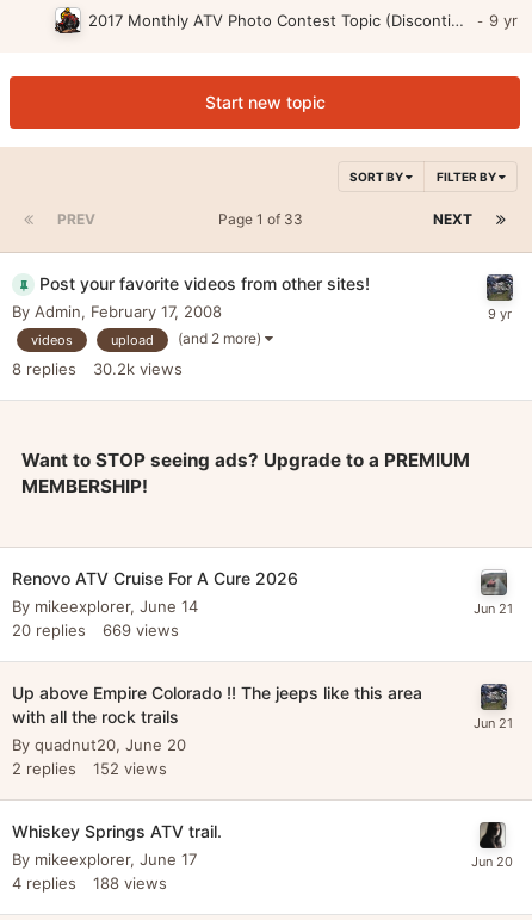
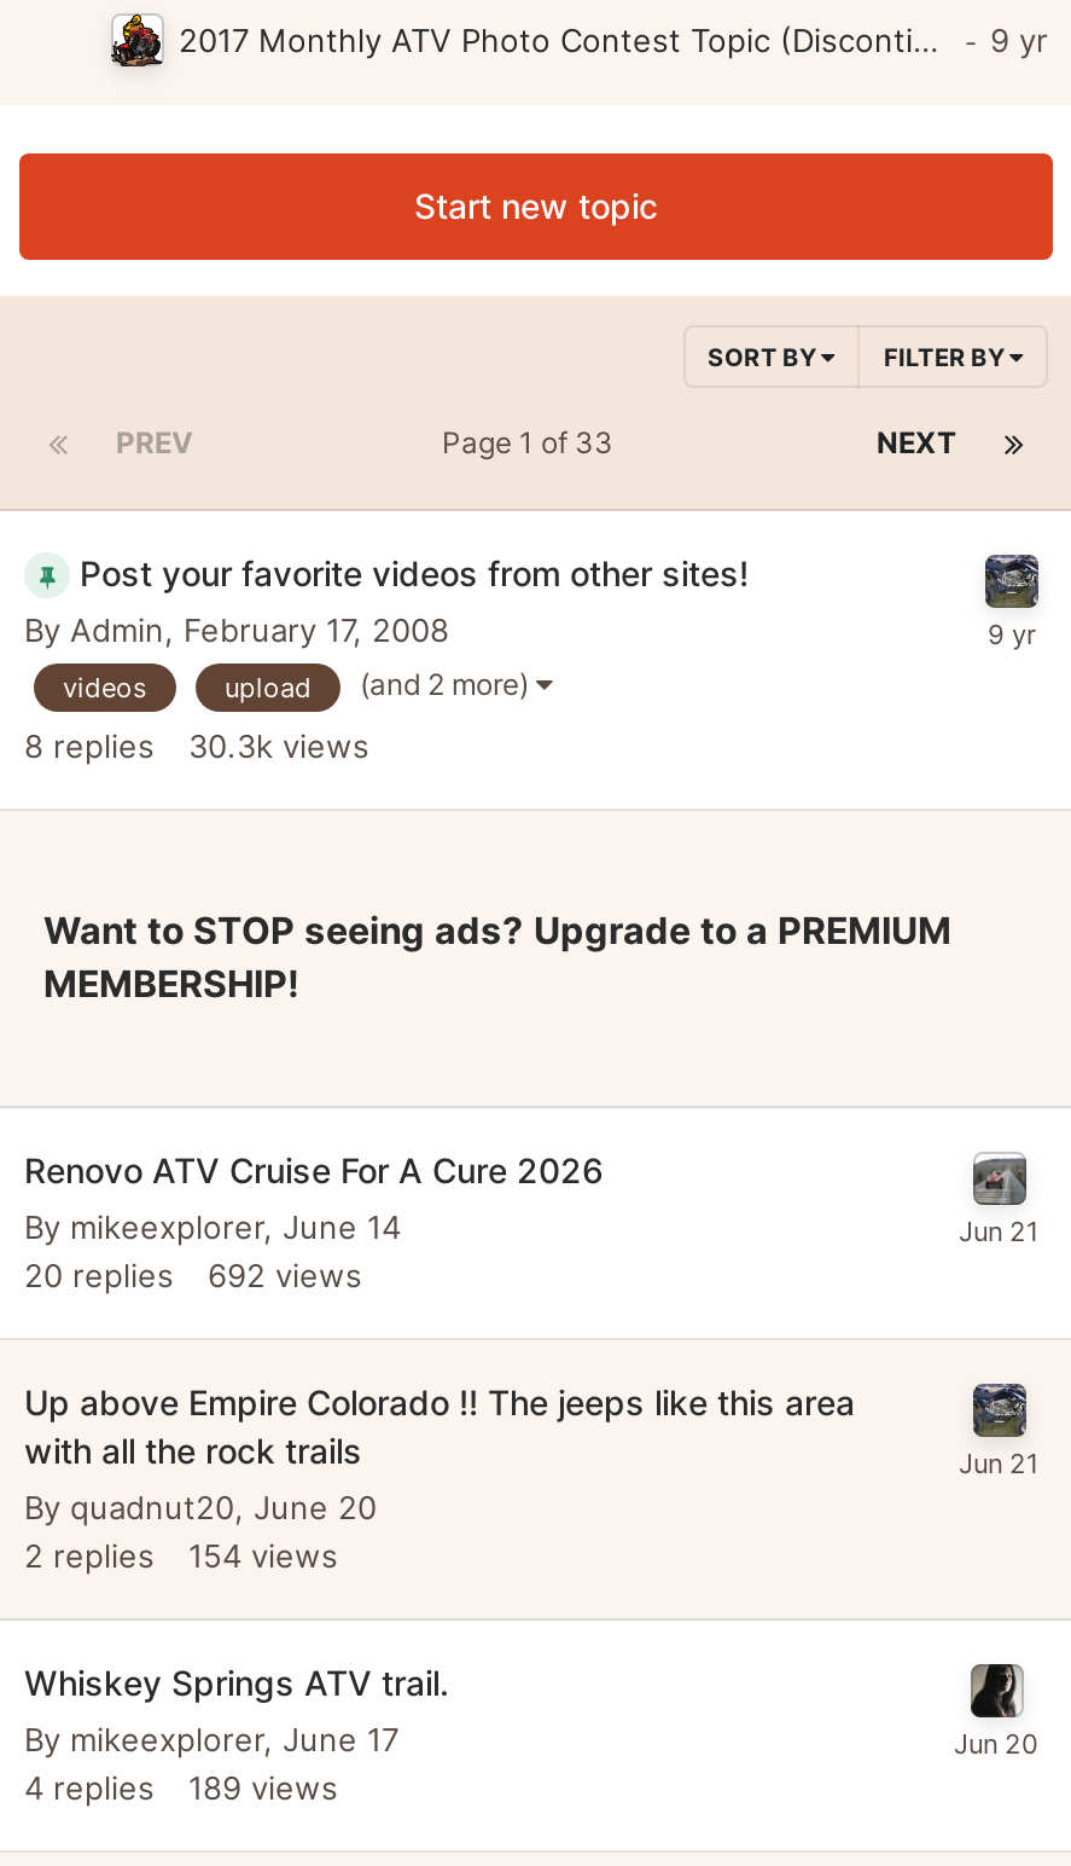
[12,359,183,378] 8 replies 30.2k views -> [24,725,369,764] 8 replies 30.3k views
[12,620,179,640] 20 replies 669 views -> [24,1256,362,1294] 20 replies 692 views
[12,759,167,778] 2 replies 152 views -> [24,1536,338,1575] 2 replies 154 views
[12,873,167,893] 4 replies 188 views -> [24,1768,338,1807] 4 replies 189 views

